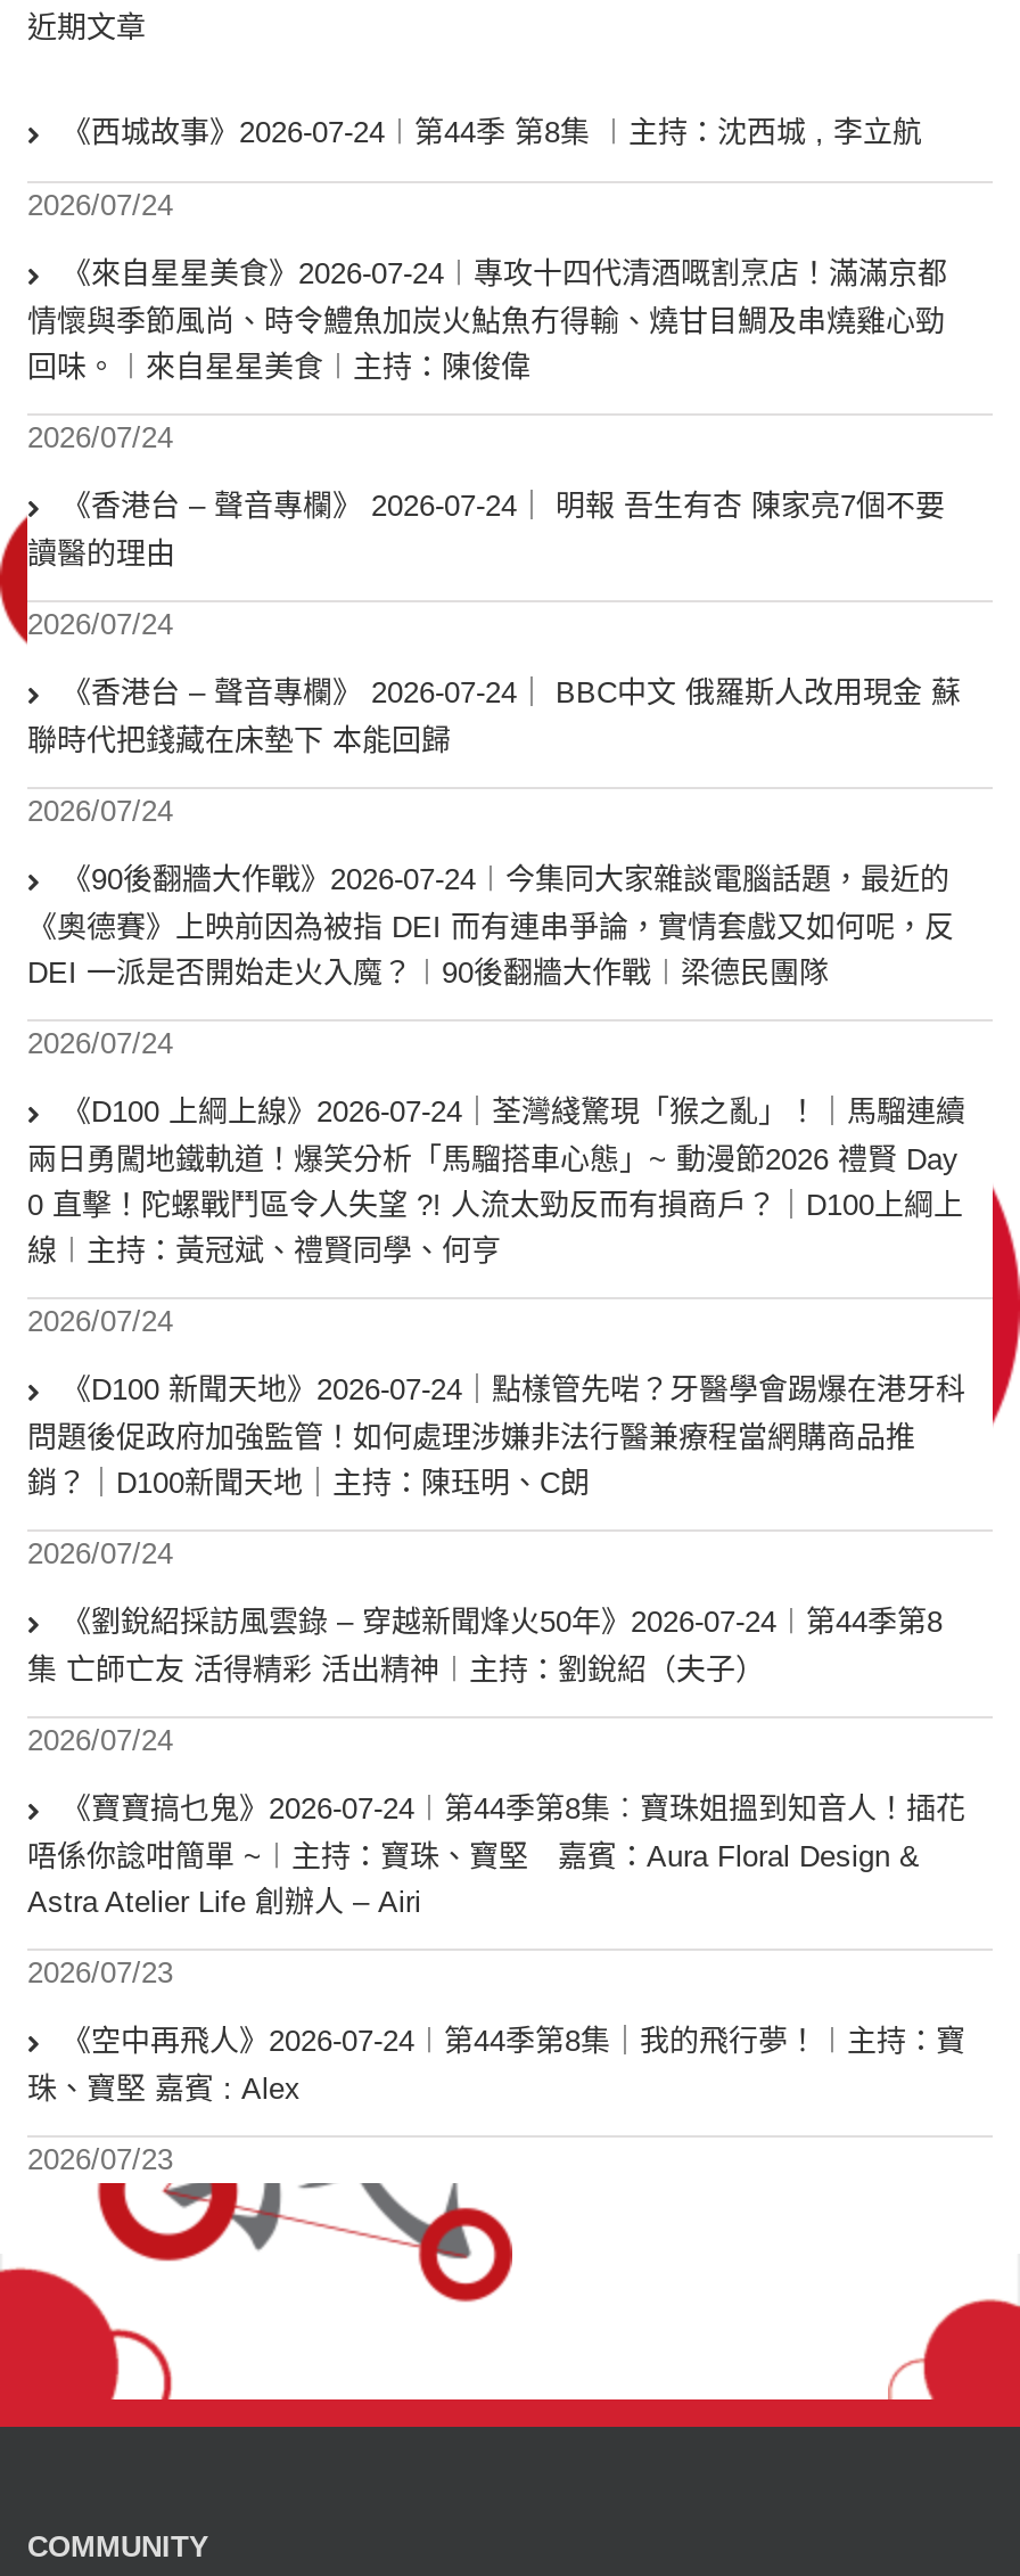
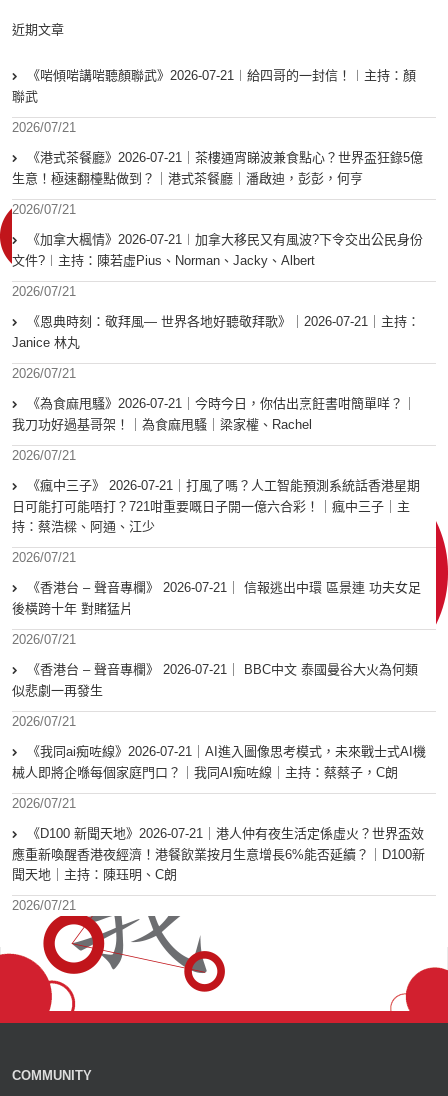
[61,115,922,149] 《西城故事》2026-07-24︱第44季 第8集 ︱主持：沈西城 , 李立航 -> [12,68,416,104] 《啱傾啱講啱聽顏聯武》2026-07-21︱給四哥的一封信！︱主持：顏 | 聯武
[27,188,173,222] 2026/07/24 -> [12,120,76,135] 2026/07/21
[27,256,947,384] 《來自星星美食》2026-07-24︱專攻十四代清酒嘅割烹店！滿滿京都 | 情懷與季節風尚、時令鱧魚加炭火鮎魚冇得輸、燒甘目鯛及串燒雞心勁 | 回味。︱來自星星美食︱主持：陳俊偉 -> [12,150,423,186] 《港式茶餐廳》2026-07-21｜茶樓通宵睇波兼食點心？世界盃狂錄5億 | 生意！極速翻檯點做到？｜港式茶餐廳｜潘啟迪，彭彭，何亨
[27,420,173,455] 2026/07/24 -> [12,202,76,217] 2026/07/21
[27,489,945,571] 《香港台 – 聲音專欄》 2026-07-24｜ 明報 吾生有杏 陳家亮7個不要 | 讀醫的理由 -> [12,232,423,268] 《加拿大楓情》2026-07-21︱加拿大移民又有風波?下令交出公民身份 | 文件?︱主持：陳若虛Pius、Norman、Jacky、Albert
[27,607,173,641] 2026/07/24 -> [12,284,76,299] 2026/07/21
[27,676,961,758] 《香港台 – 聲音專欄》 2026-07-24｜ BBC中文 俄羅斯人改用現金 蘇 | 聯時代把錢藏在床墊下 本能回歸 -> [12,314,420,350] 《恩典時刻：敬拜風— 世界各地好聽敬拜歌》｜2026-07-21｜主持： | Janice 林丸
[27,794,173,828] 2026/07/24 -> [12,366,76,381] 2026/07/21
[27,862,954,990] 《90後翻牆大作戰》2026-07-24︱今集同大家雜談電腦話題，最近的 | 《奧德賽》上映前因為被指 DEI 而有連串爭論，實情套戲又如何呢，反 | DEI 一派是否開始走火入魔？︱90後翻牆大作戰︱梁德民團隊 -> [12,396,416,432] 《為食麻甩騷》2026-07-21｜今時今日，你估出烹飪書咁簡單咩？｜ | 我刀功好過基哥架！｜為食麻甩騷｜梁家權、Rachel
[27,1026,173,1060] 2026/07/24 -> [12,448,76,463] 2026/07/21
[27,1095,965,1268] 《D100 上綱上線》2026-07-24｜荃灣綫驚現「猴之亂」！｜馬騮連續 | 兩日勇闖地鐵軌道！爆笑分析「馬騮搭車心態」~ 動漫節2026 禮賢 Day | 0 直擊！陀螺戰鬥區令人失望 ?! 人流太勁反而有損商戶？｜D100上綱上 | 線︱主持：黃冠斌、禮賢同學、何亨 -> [12,478,420,534] 《瘋中三子》 2026-07-21｜打風了嗎？人工智能預測系統話香港星期 | 日可能打可能唔打？721咁重要嘅日子開一億六合彩！｜瘋中三子｜主 | 持：蔡浩樑、阿通、江少
[27,1304,173,1338] 2026/07/24 -> [12,550,76,565] 2026/07/21
[27,1373,965,1500] 《D100 新聞天地》2026-07-24｜點樣管先啱？牙醫學會踢爆在港牙科 | 問題後促政府加強監管！如何處理涉嫌非法行醫兼療程當網購商品推 | 銷？｜D100新聞天地｜主持：陳珏明、C朗 -> [12,580,421,616] 《香港台 – 聲音專欄》 2026-07-21｜ 信報逃出中環 區景連 功夫女足 | 後橫跨十年 對賭猛片
[27,1536,173,1571] 2026/07/24 -> [12,632,76,647] 2026/07/21
[27,1605,943,1687] 《劉銳紹採訪風雲錄 – 穿越新聞烽火50年》2026-07-24︱第44季第8 | 集 亡師亡友 活得精彩 活出精神︱主持：劉銳紹（夫子） -> [12,662,418,698] 《香港台 – 聲音專欄》 2026-07-21｜ BBC中文 泰國曼谷大火為何類 | 似悲劇一再發生
[27,1723,173,1757] 2026/07/24 -> [12,714,76,729] 2026/07/21
[27,1792,965,1919] 《寶寶搞乜鬼》2026-07-24︱第44季第8集︰寶珠姐搵到知音人！插花 | 唔係你諗咁簡單 ~︱主持：寶珠、寶堅 嘉賓：Aura Floral Design & | Astra Atelier Life 創辦人 – Airi -> [12,744,426,780] 《我同ai痴咗線》2026-07-21｜AI進入圖像思考模式，未來戰士式AI機 | 械人即將企喺每個家庭門口？｜我同AI痴咗線｜主持：蔡蔡子，C朗
[27,1956,173,1990] 2026/07/23 -> [12,796,76,811] 2026/07/21
[27,2024,965,2106] 《空中再飛人》2026-07-24︱第44季第8集｜我的飛行夢！︱主持：寶 | 珠、寶堅 嘉賓 : Alex -> [12,826,425,882] 《D100 新聞天地》2026-07-21｜港人仲有夜生活定係虛火？世界盃效 | 應重新喚醒香港夜經濟！港餐飲業按月生意增長6%能否延續？｜D100新 | 聞天地｜主持：陳珏明、C朗
[27,2142,173,2177] 2026/07/23 -> [12,898,76,913] 2026/07/21
[96,2181,515,2356] [image] -> [90,929,226,993] [image]

